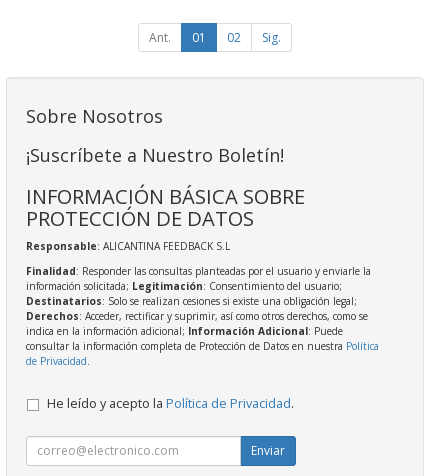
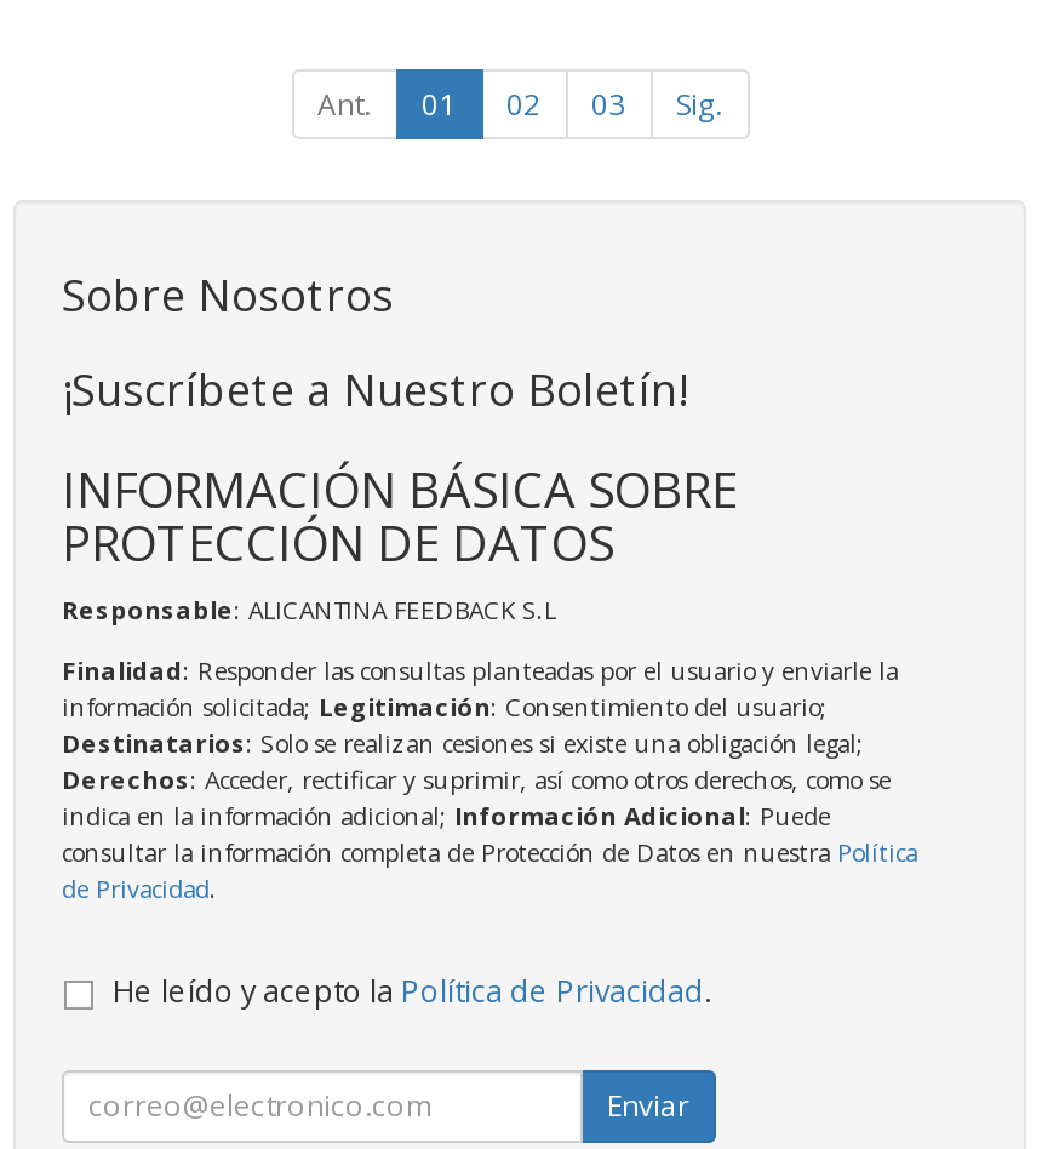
none -> [591,83,625,124] 03

